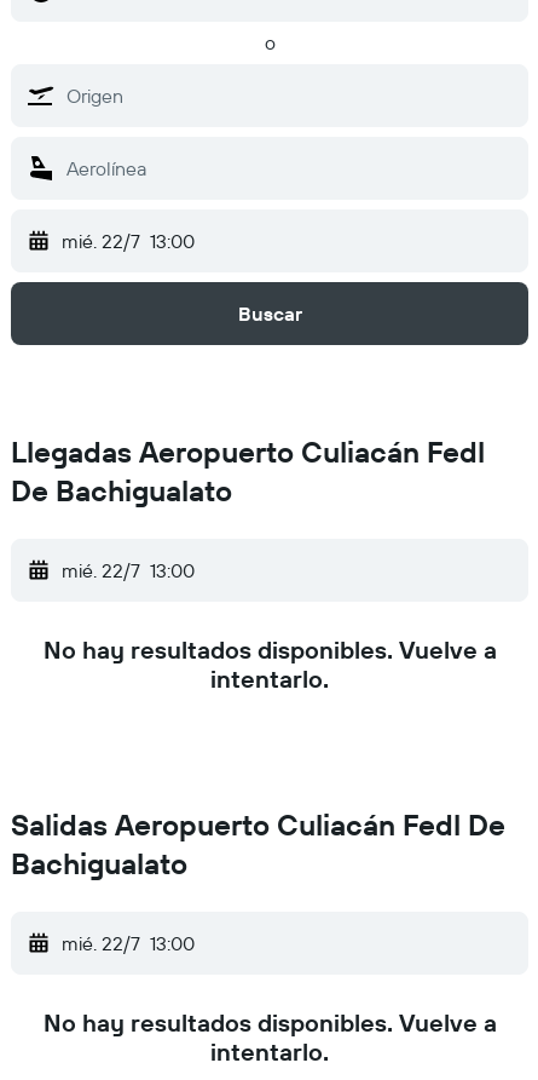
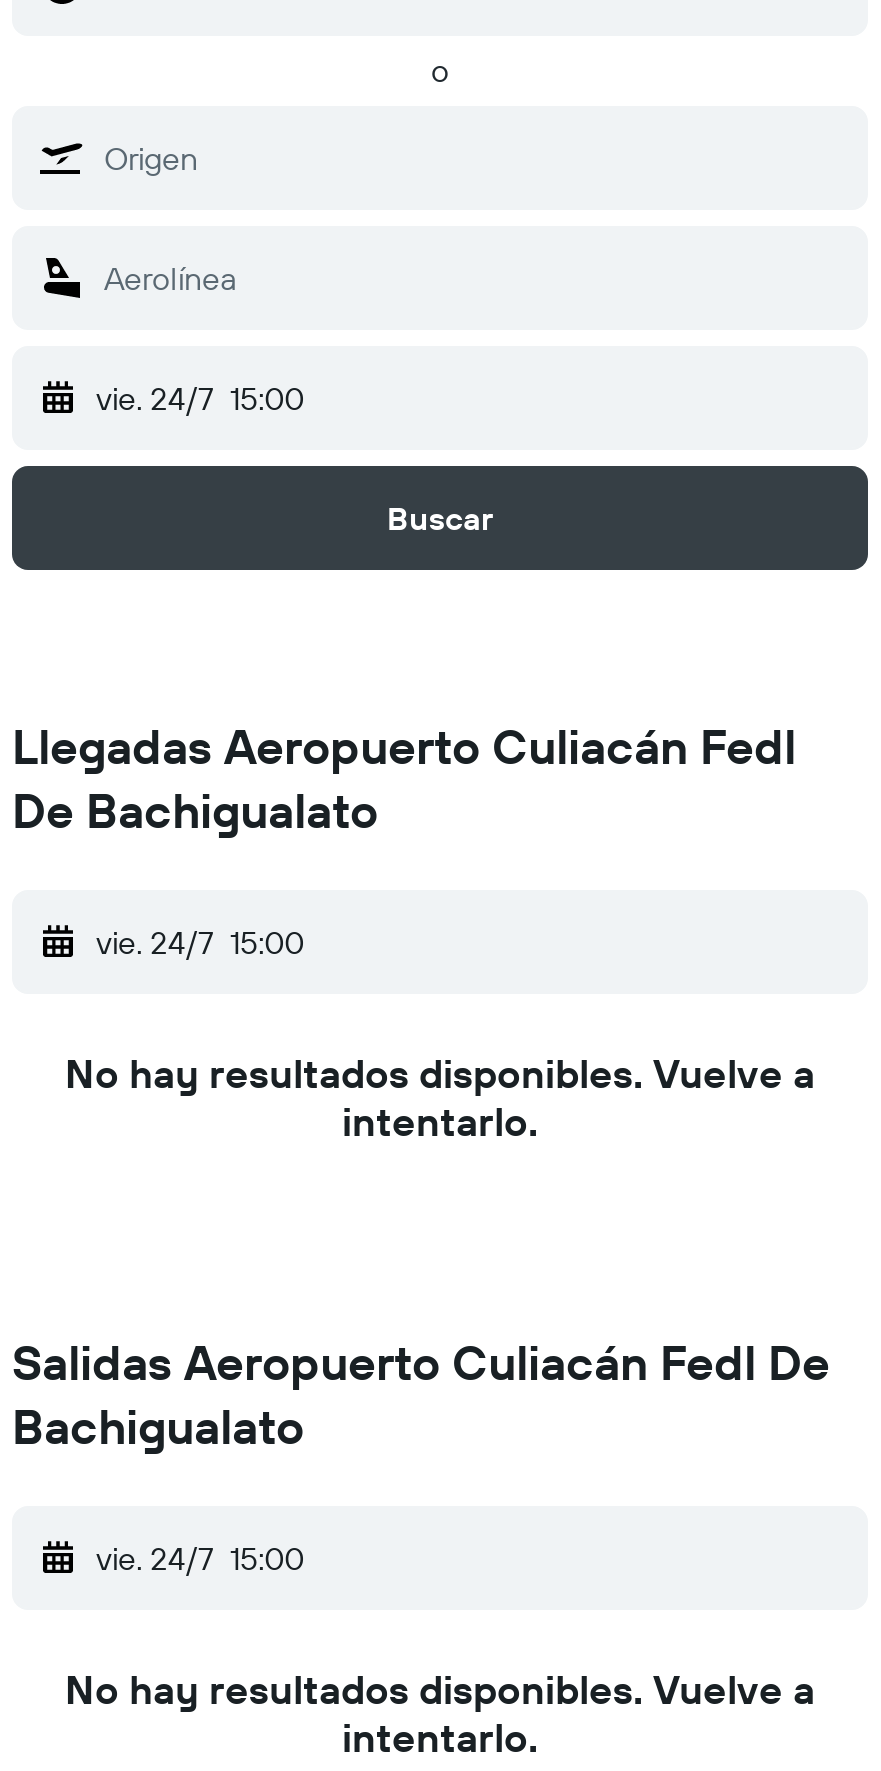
[62,229,195,253] mié. 22/7 13:00 -> [96,378,304,418] vie. 24/7 15:00
[62,558,195,582] mié. 22/7 13:00 -> [96,922,304,962] vie. 24/7 15:00
[62,931,195,955] mié. 22/7 13:00 -> [96,1538,304,1578] vie. 24/7 15:00

